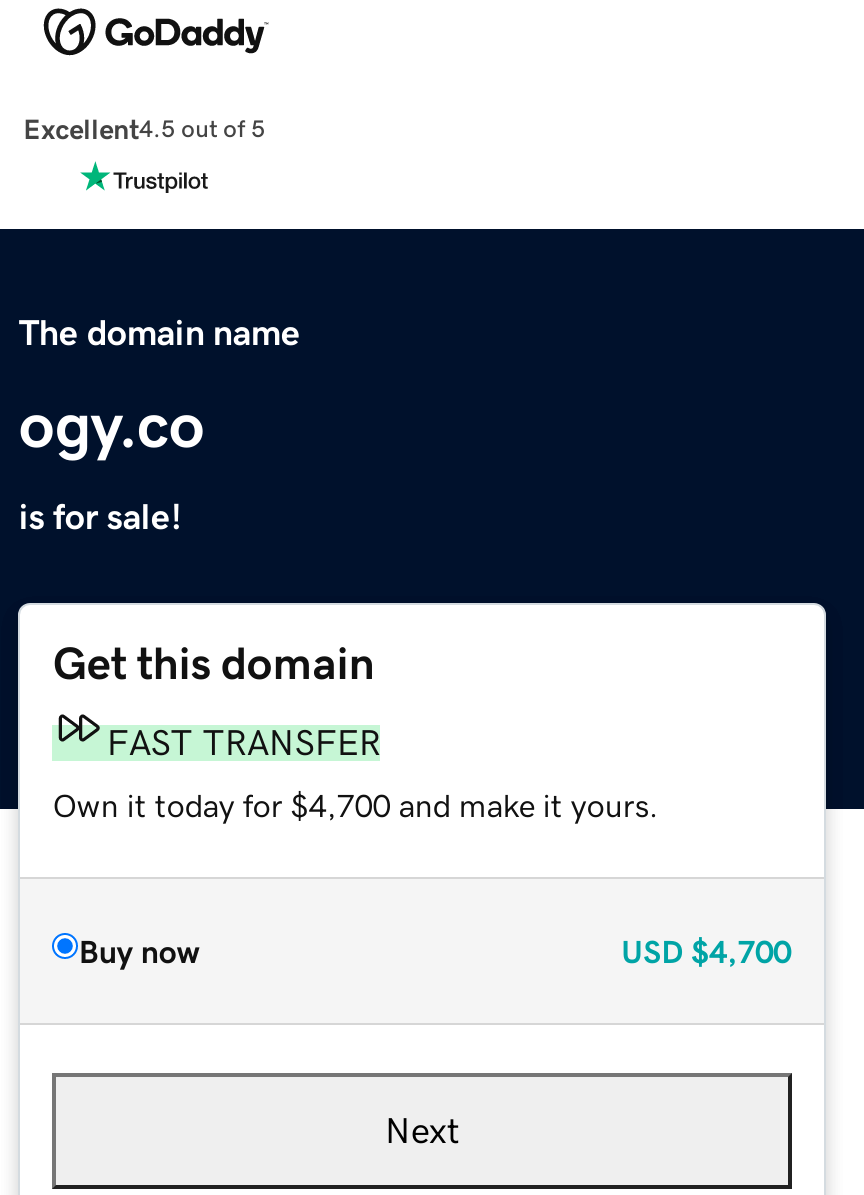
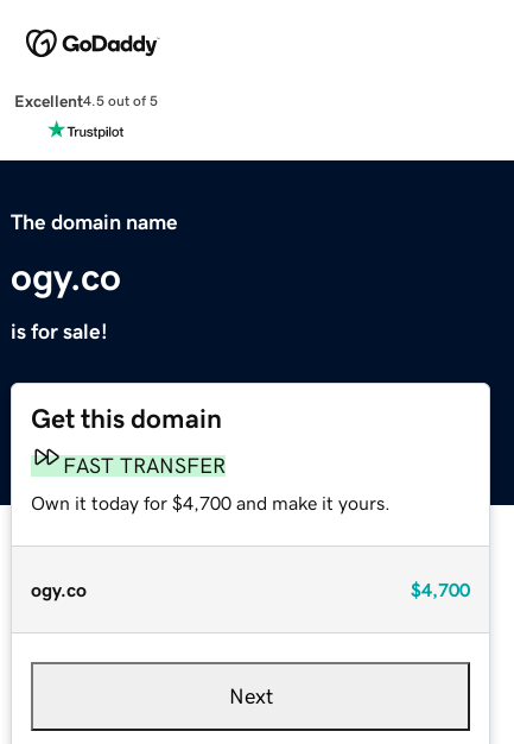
[79,934,791,966] Buy now | USD $4,700 -> [31,580,470,599] ogy.co | $4,700

